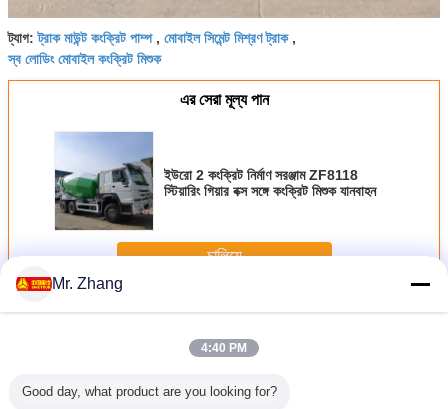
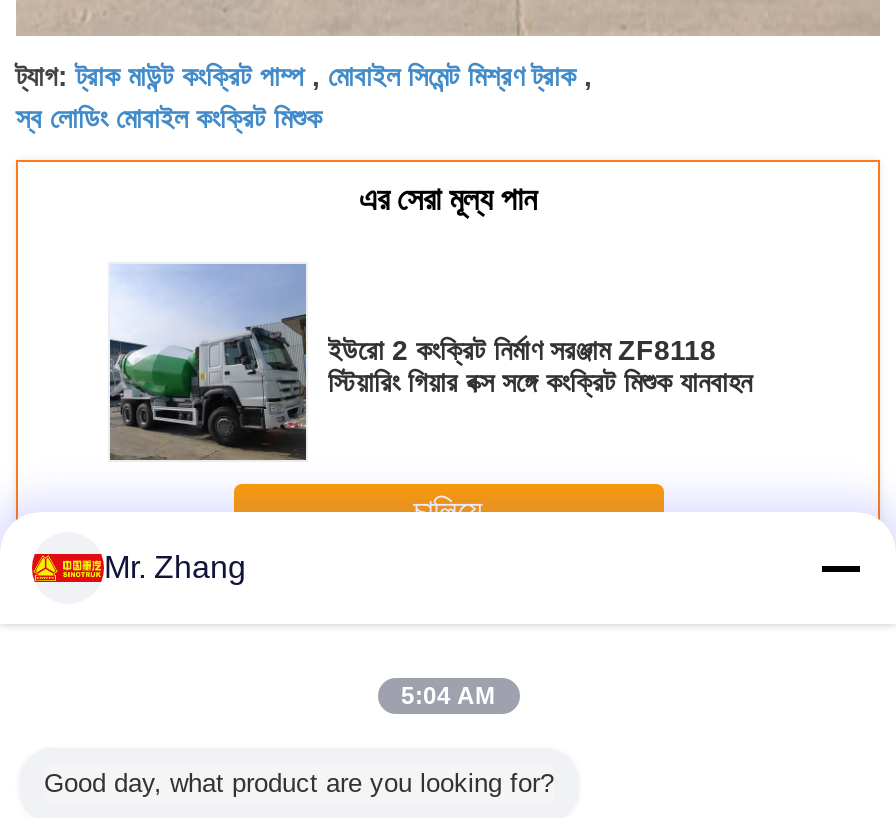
[201,341,247,355] 4:40 PM -> [401,682,495,710] 5:04 AM

